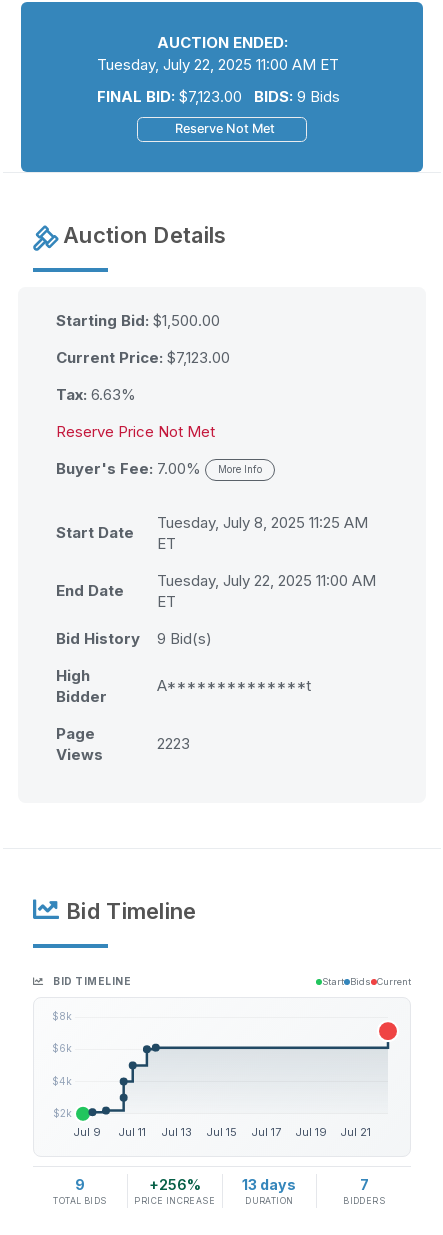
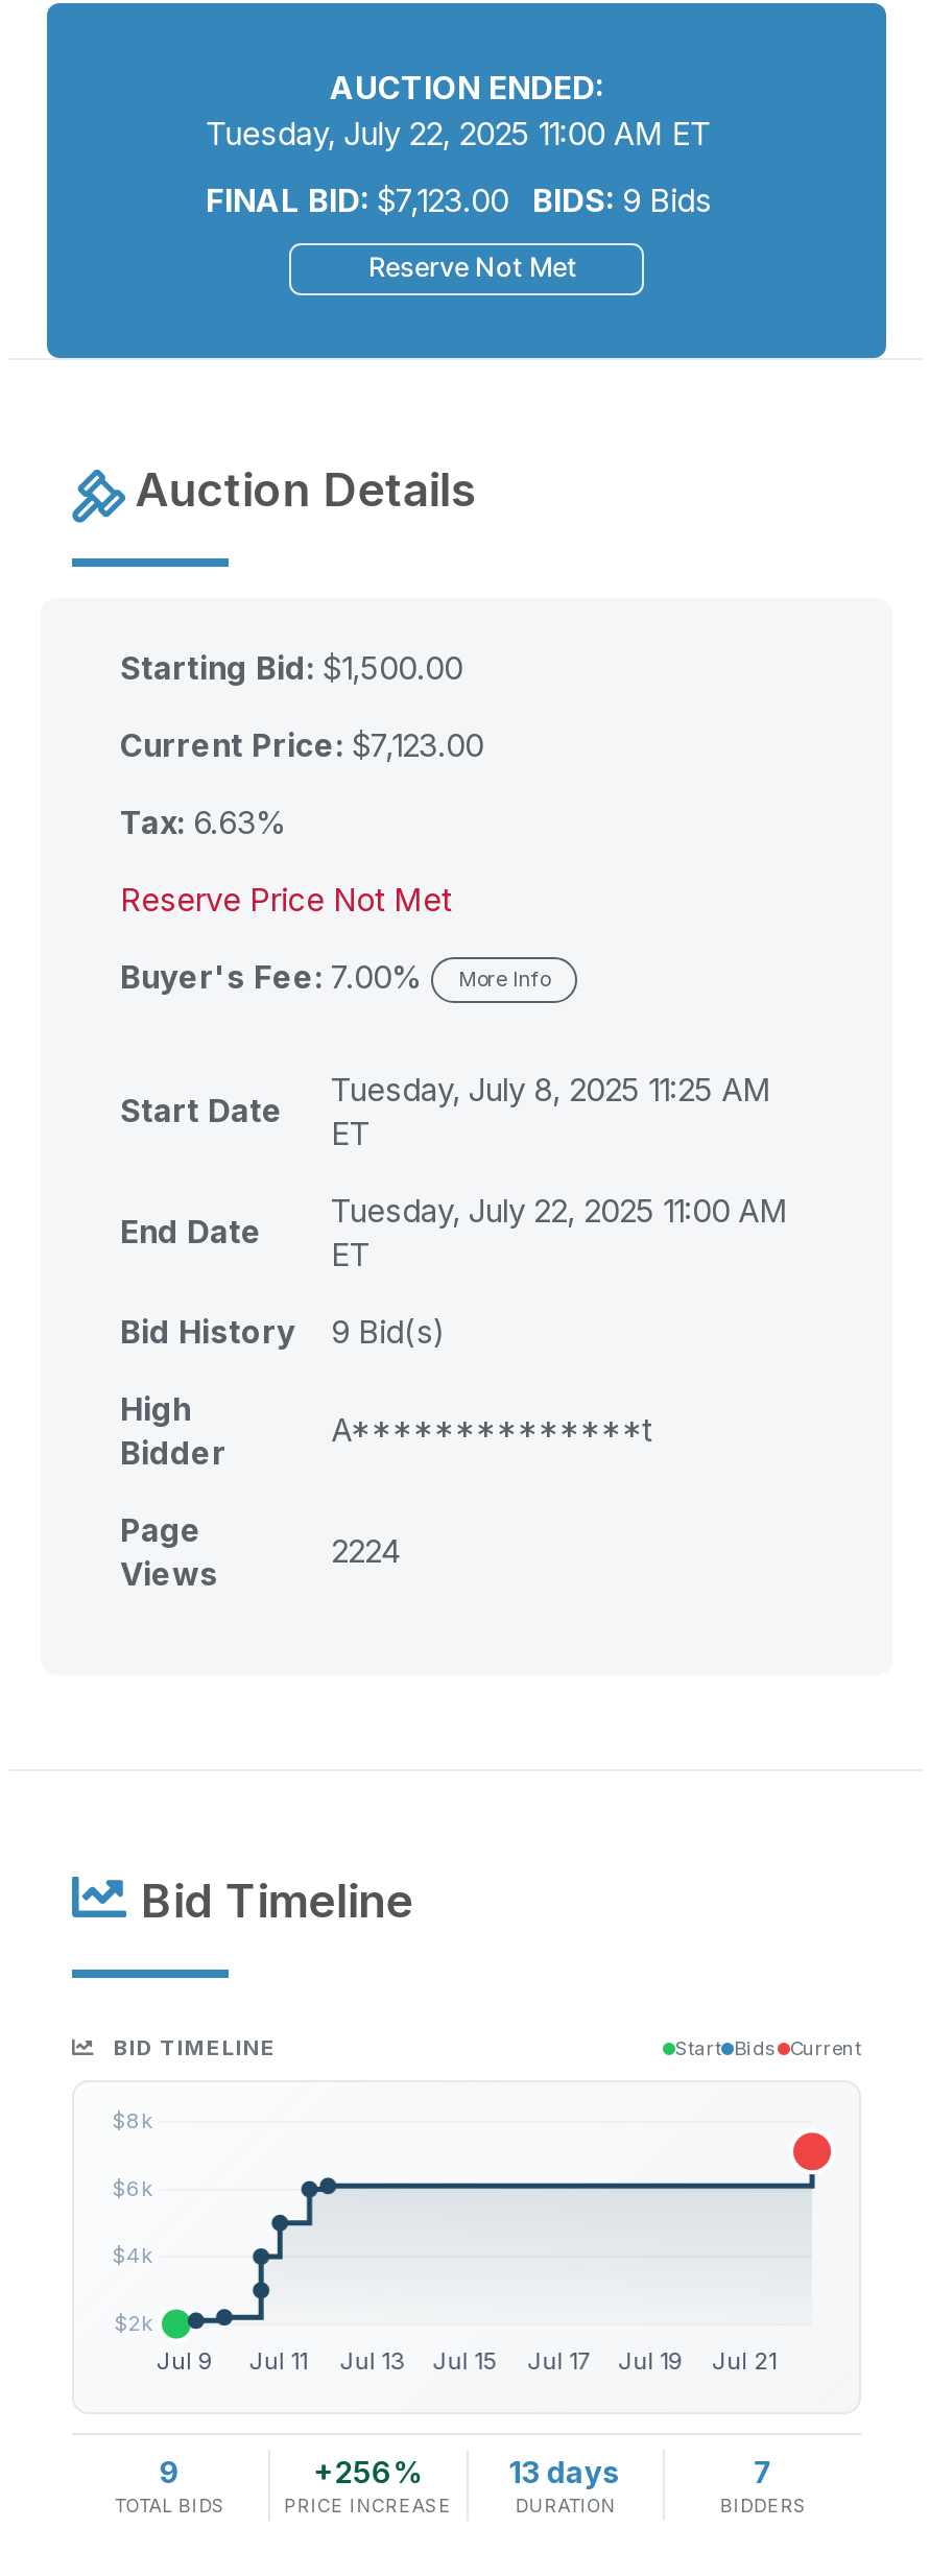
[157,734,190,753] 2223 -> [331,1531,400,1571] 2224

